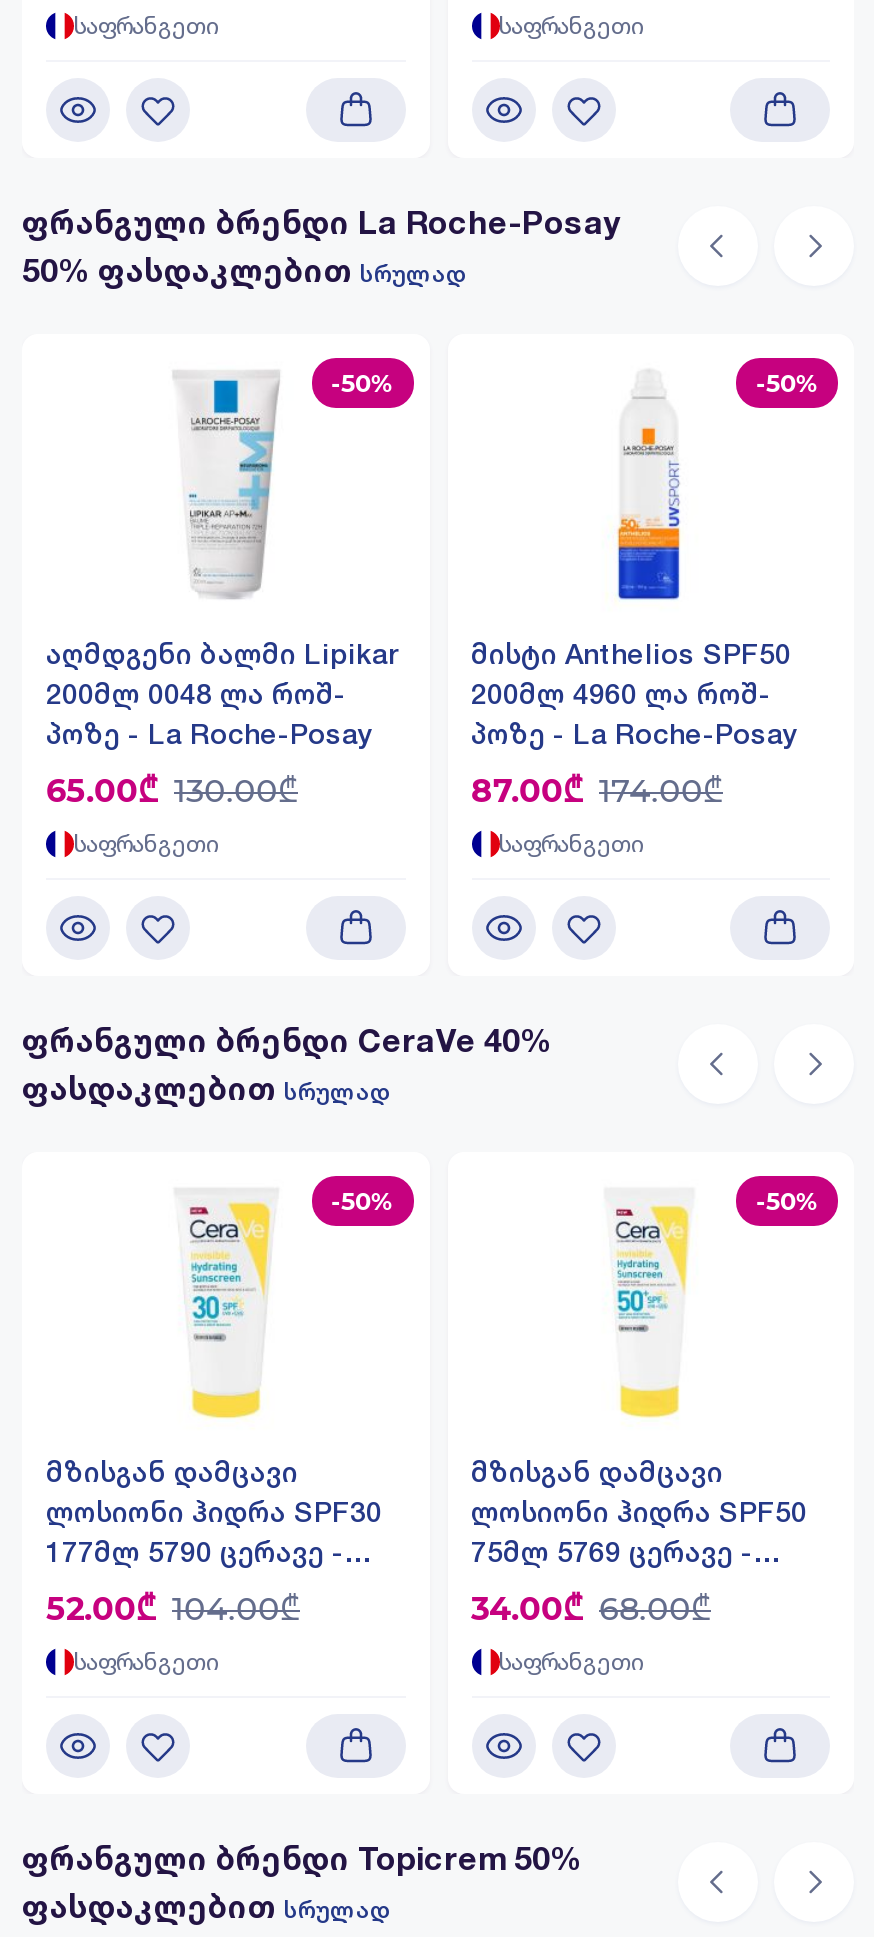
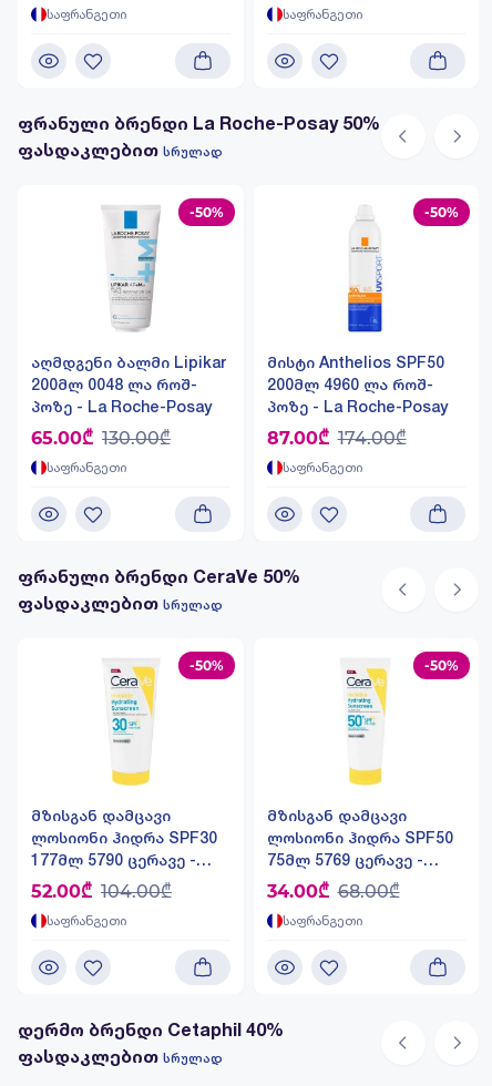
[22,202,620,288] ფრანგული ბრენდი La Roche-Posay | 50% ფასდაკლებით სრულად -> [18,112,380,159] ფრანული ბრენდი La Roche-Posay 50% | ფასდაკლებით სრულად
[22,1020,552,1058] ფრანგული ბრენდი CeraVe 40% -> [18,565,300,586] ფრანული ბრენდი CeraVe 50%
[22,1838,582,1876] ფრანგული ბრენდი Topicrem 50% -> [18,1018,284,1039] დერმო ბრენდი Cetaphil 40%

